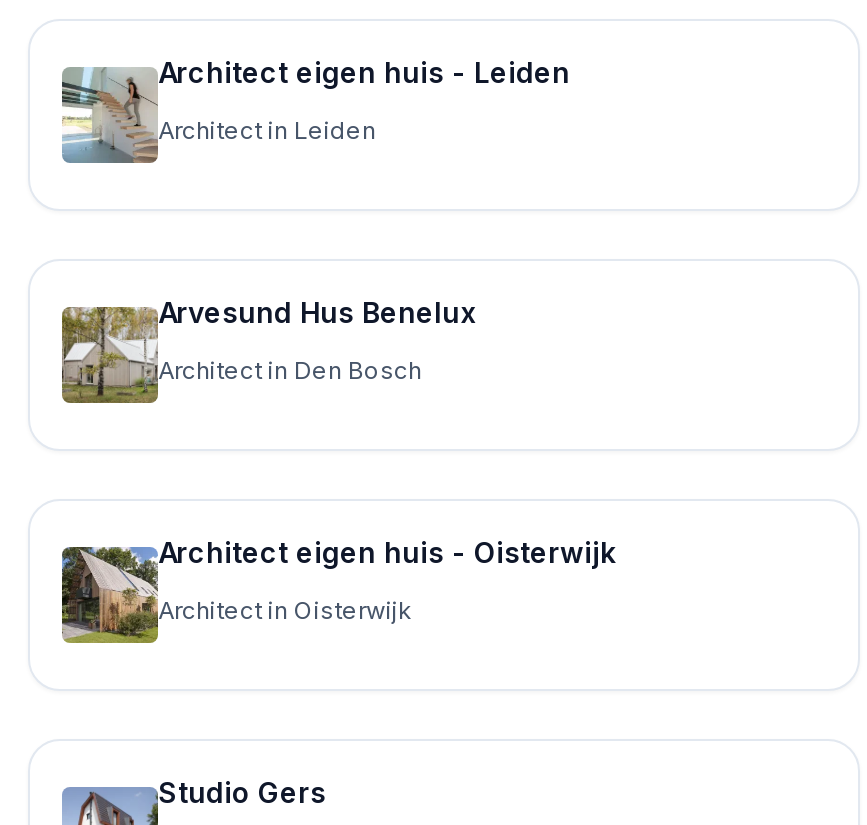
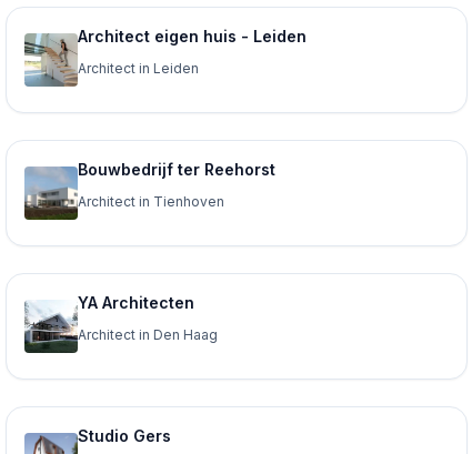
[60,295,476,405] [image] | Arvesund Hus Benelux -> [23,160,275,221] [image] | Bouwbedrijf ter Reehorst
[158,355,422,385] Architect in Den Bosch -> [78,193,224,210] Architect in Tienhoven
[60,535,616,645] [image] | Architect eigen huis - Oisterwijk -> [24,293,194,354] [image] | YA Architecten
[158,595,412,625] Architect in Oisterwijk -> [78,326,218,343] Architect in Den Haag

